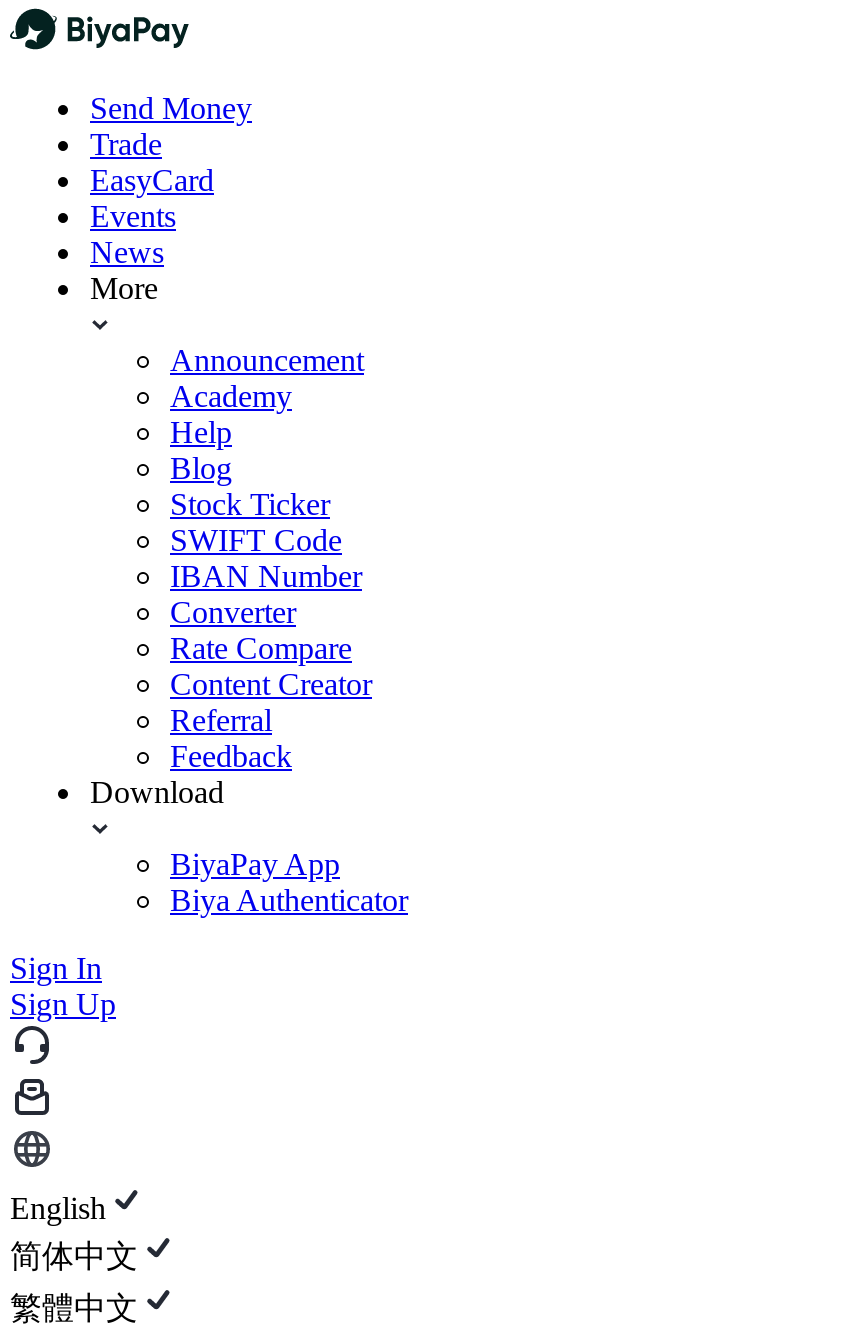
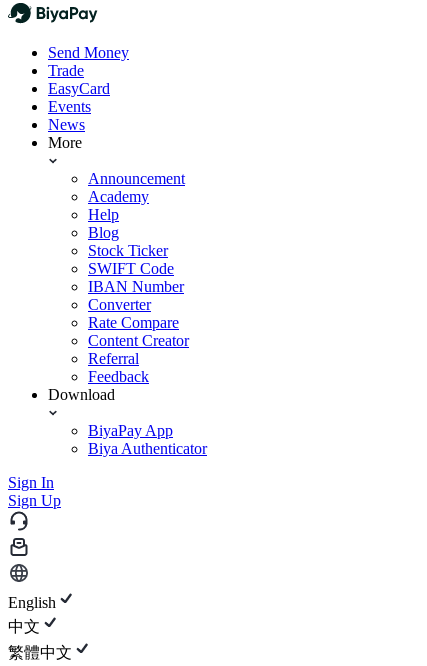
[10,1239,138,1273] 简体中文 -> [8,618,40,635] 中文

